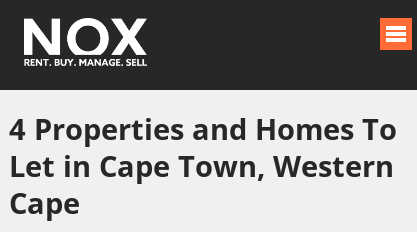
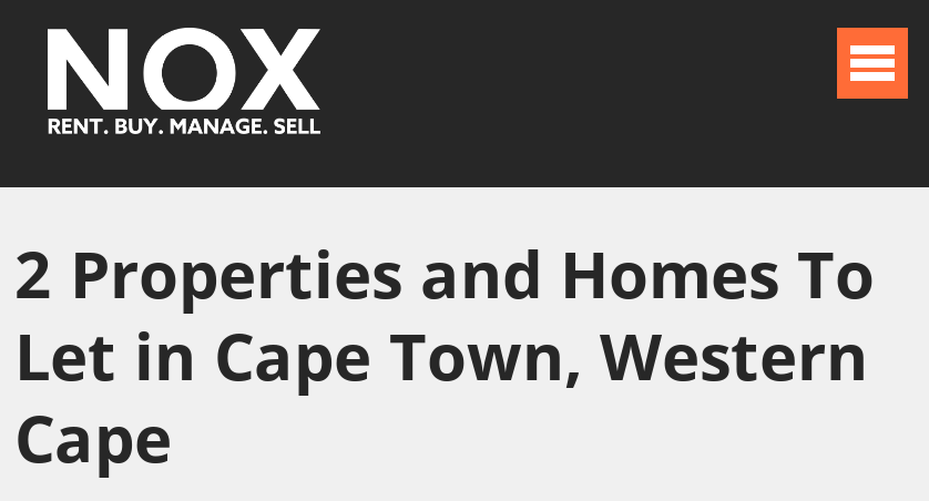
[9,109,397,148] 4 Properties and Homes To -> [14,230,875,316] 2 Properties and Homes To

